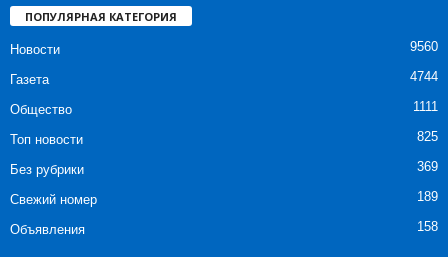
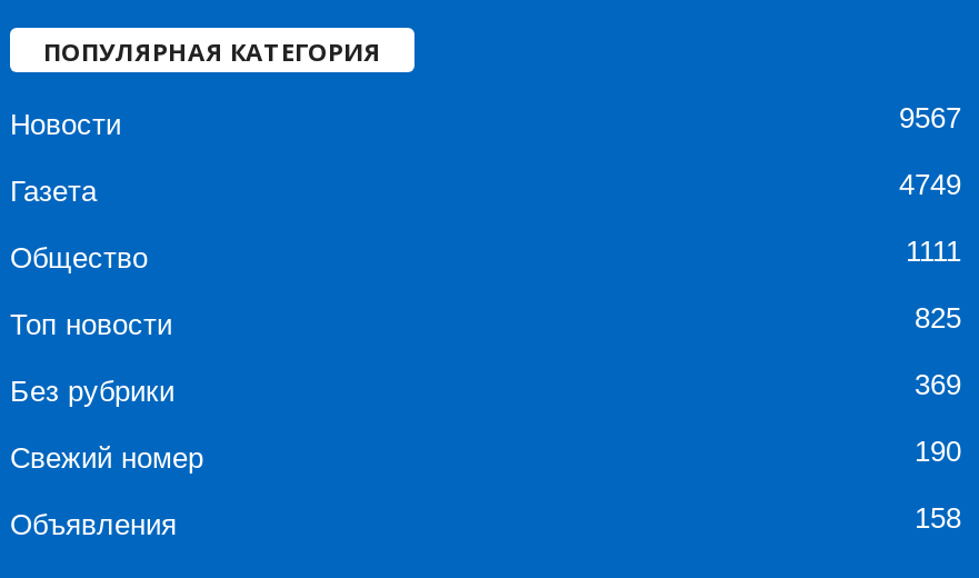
[410,39,438,54] 9560 -> [899,102,961,135] 9567
[410,69,438,84] 4744 -> [899,169,961,202] 4749
[417,189,438,204] 189 -> [915,436,961,469] 190

